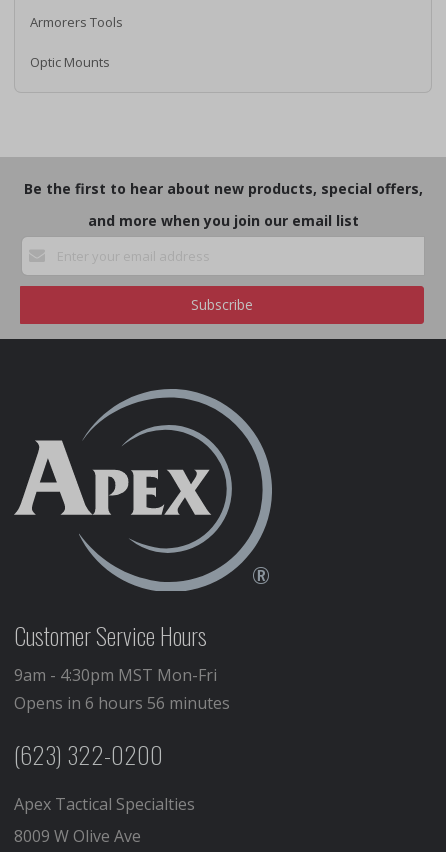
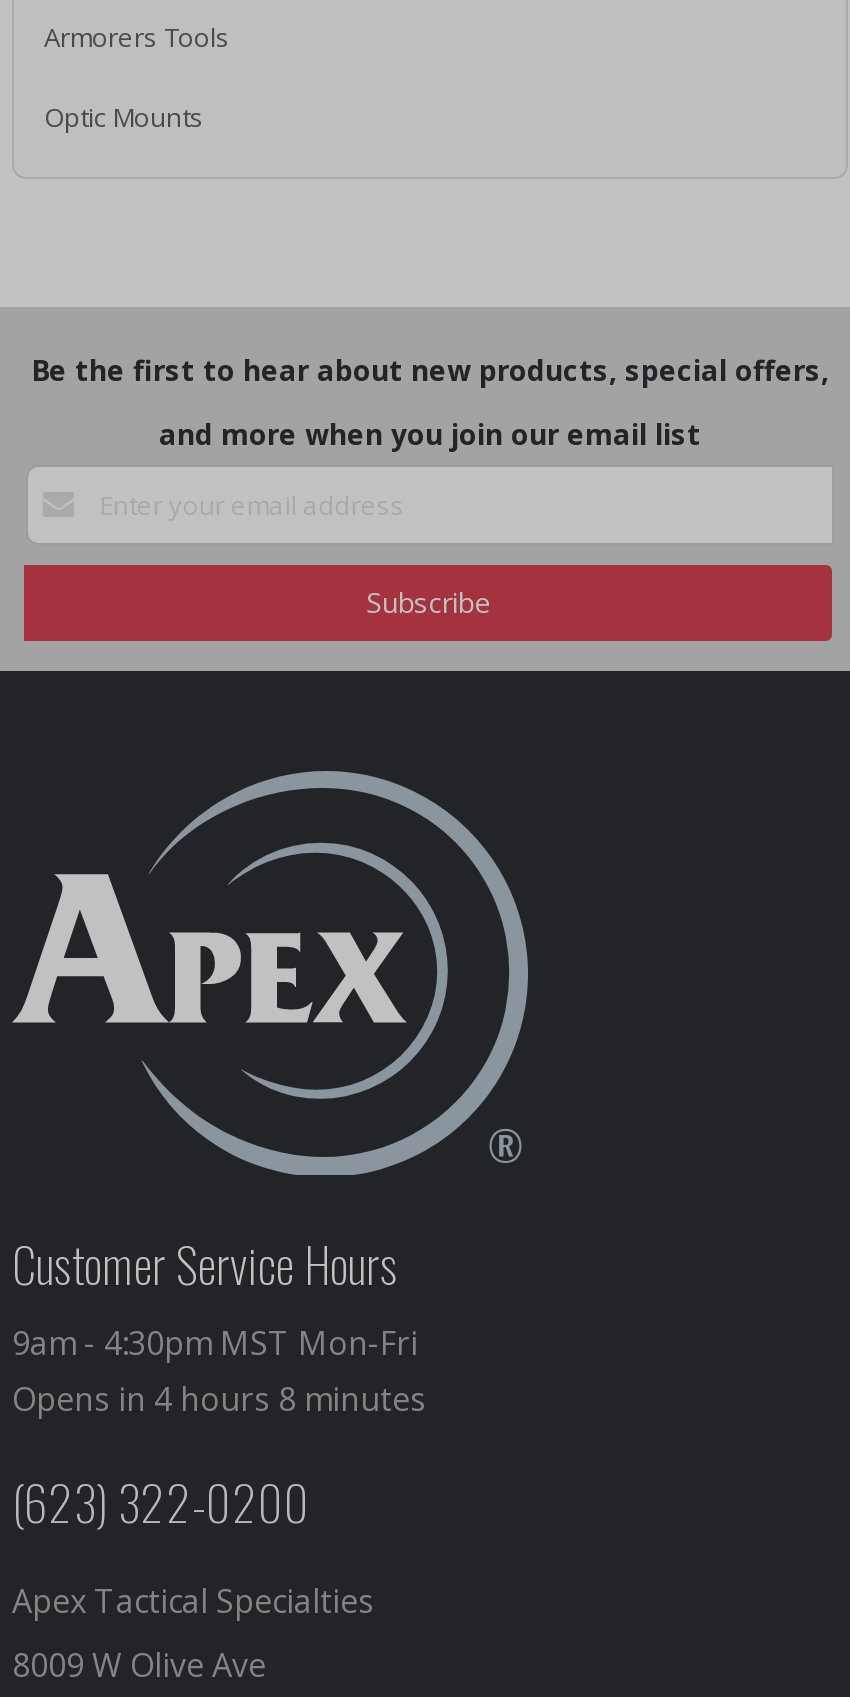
[14,692,230,714] Opens in 6 hours 56 minutes -> [12,1377,426,1421] Opens in 4 hours 8 minutes

